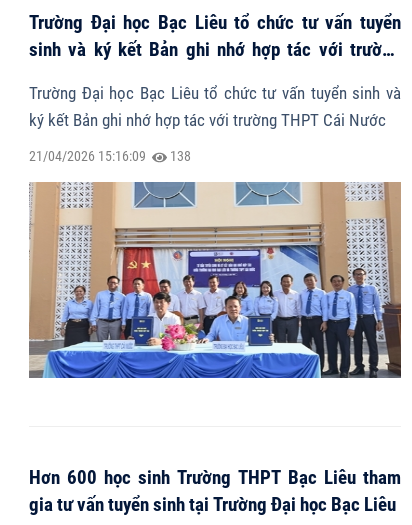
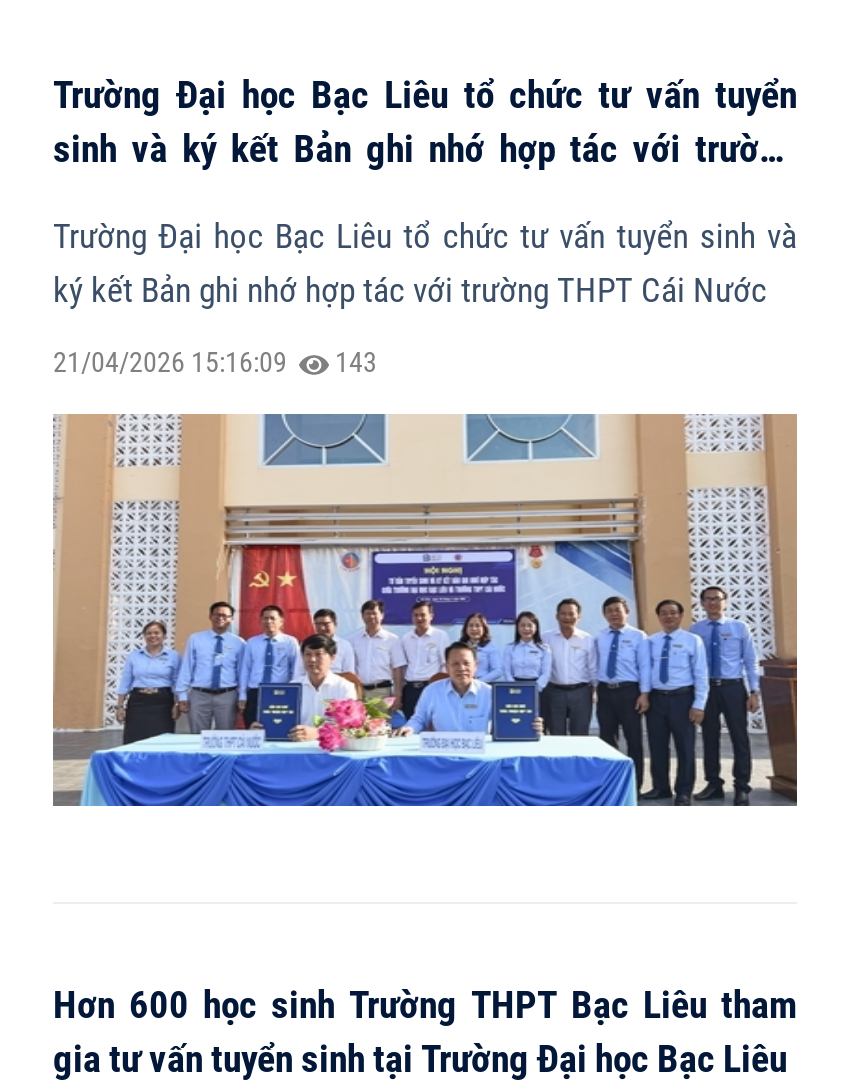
[29,148,191,164] 21/04/2026 15:16:09 138 -> [53,346,377,378] 21/04/2026 15:16:09 143

